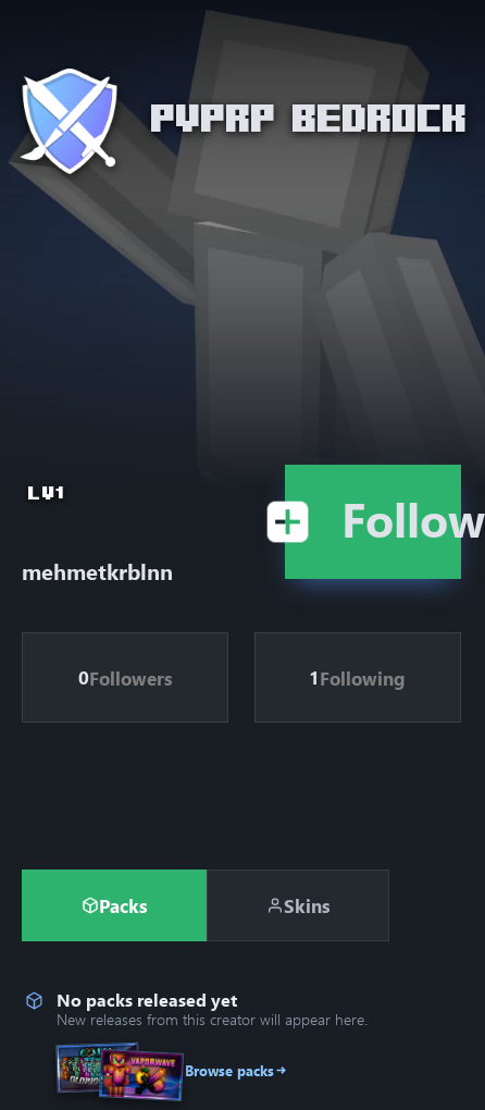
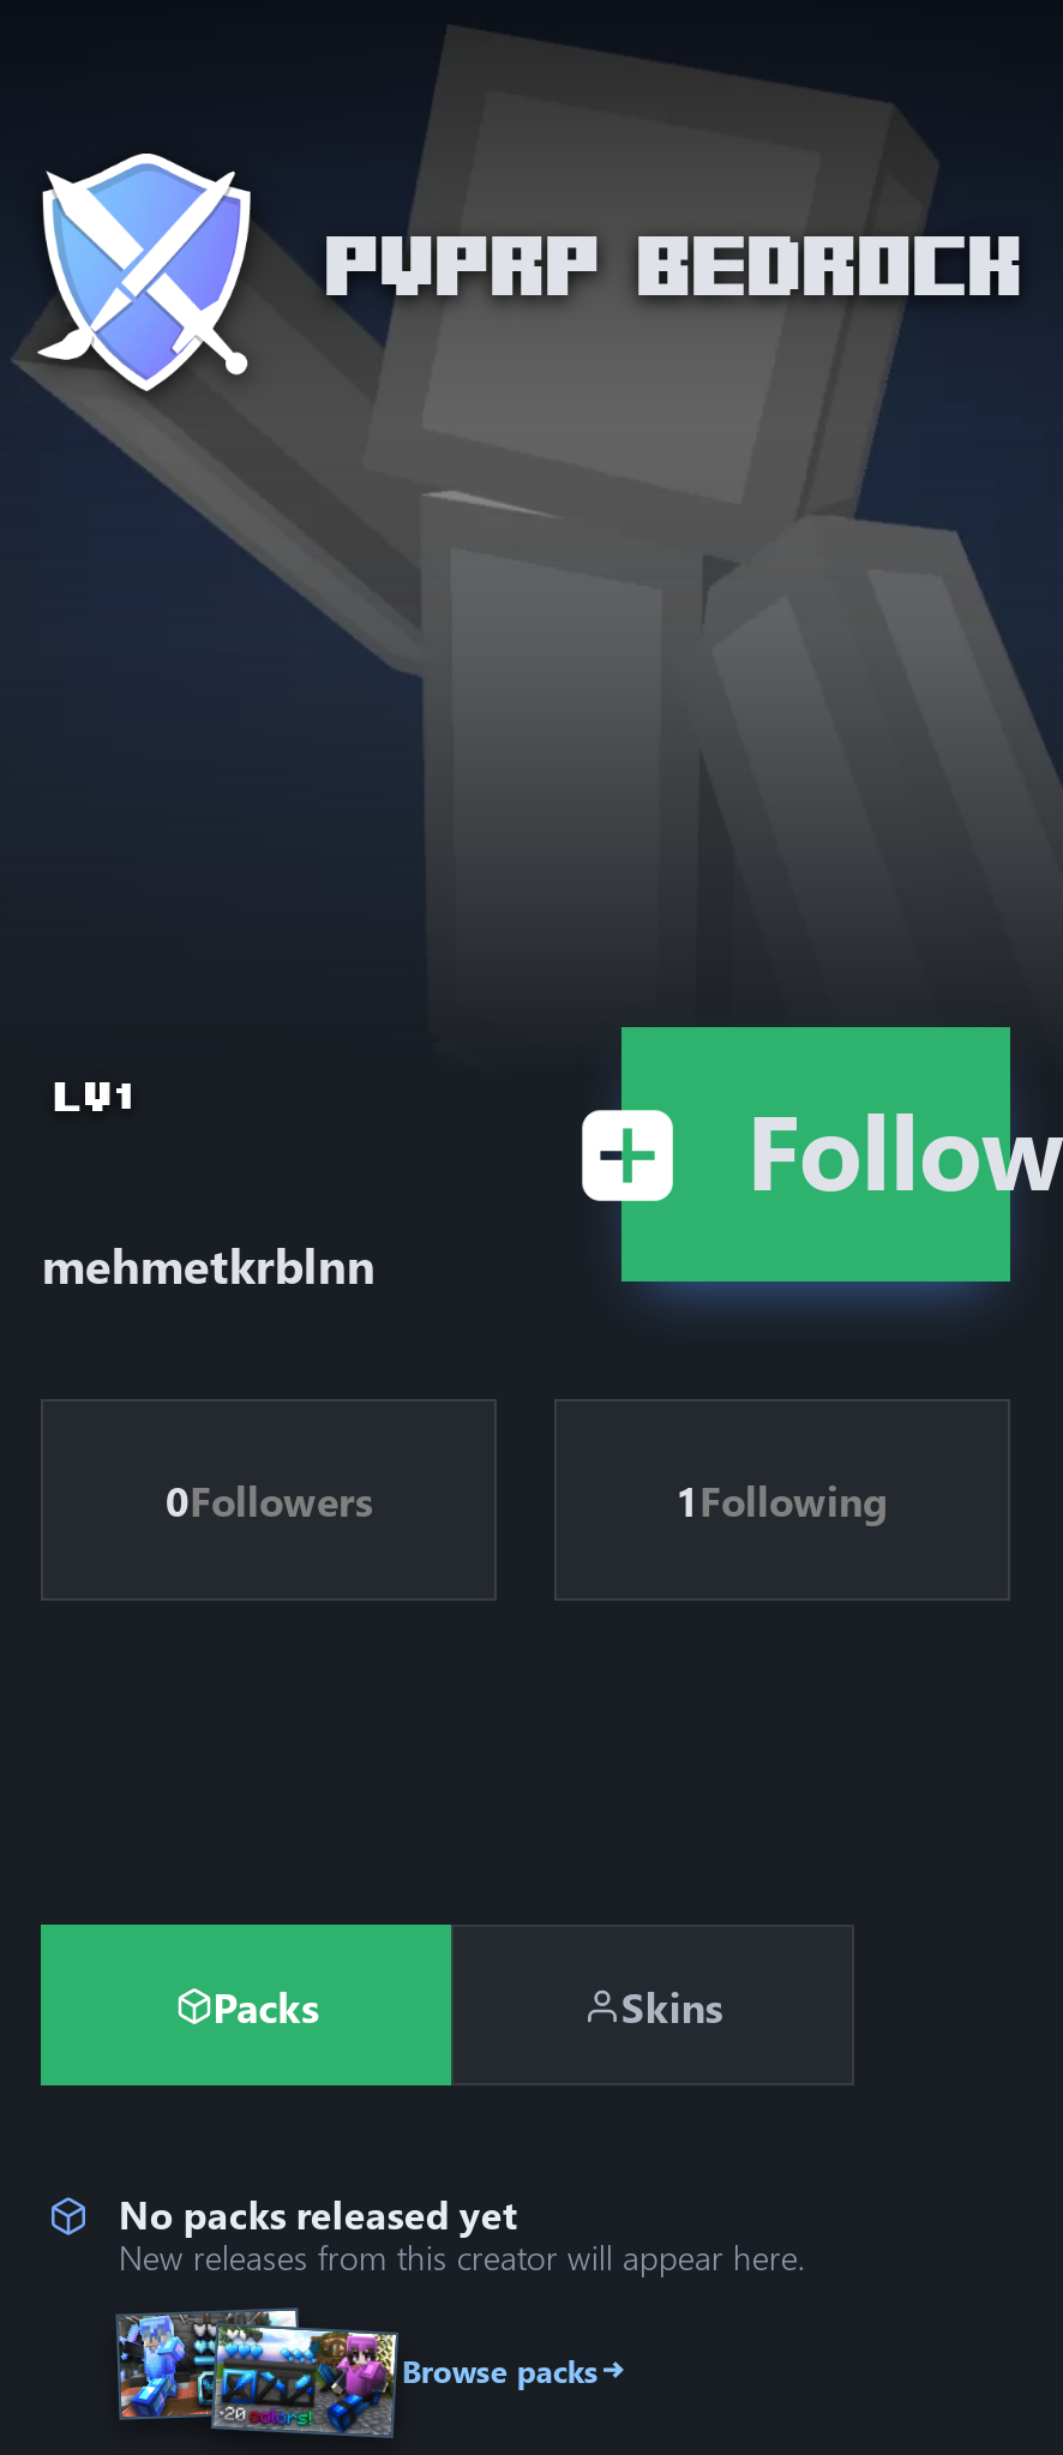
[57,1043,183,1100] [image] -> [118,2309,398,2436] [image]

